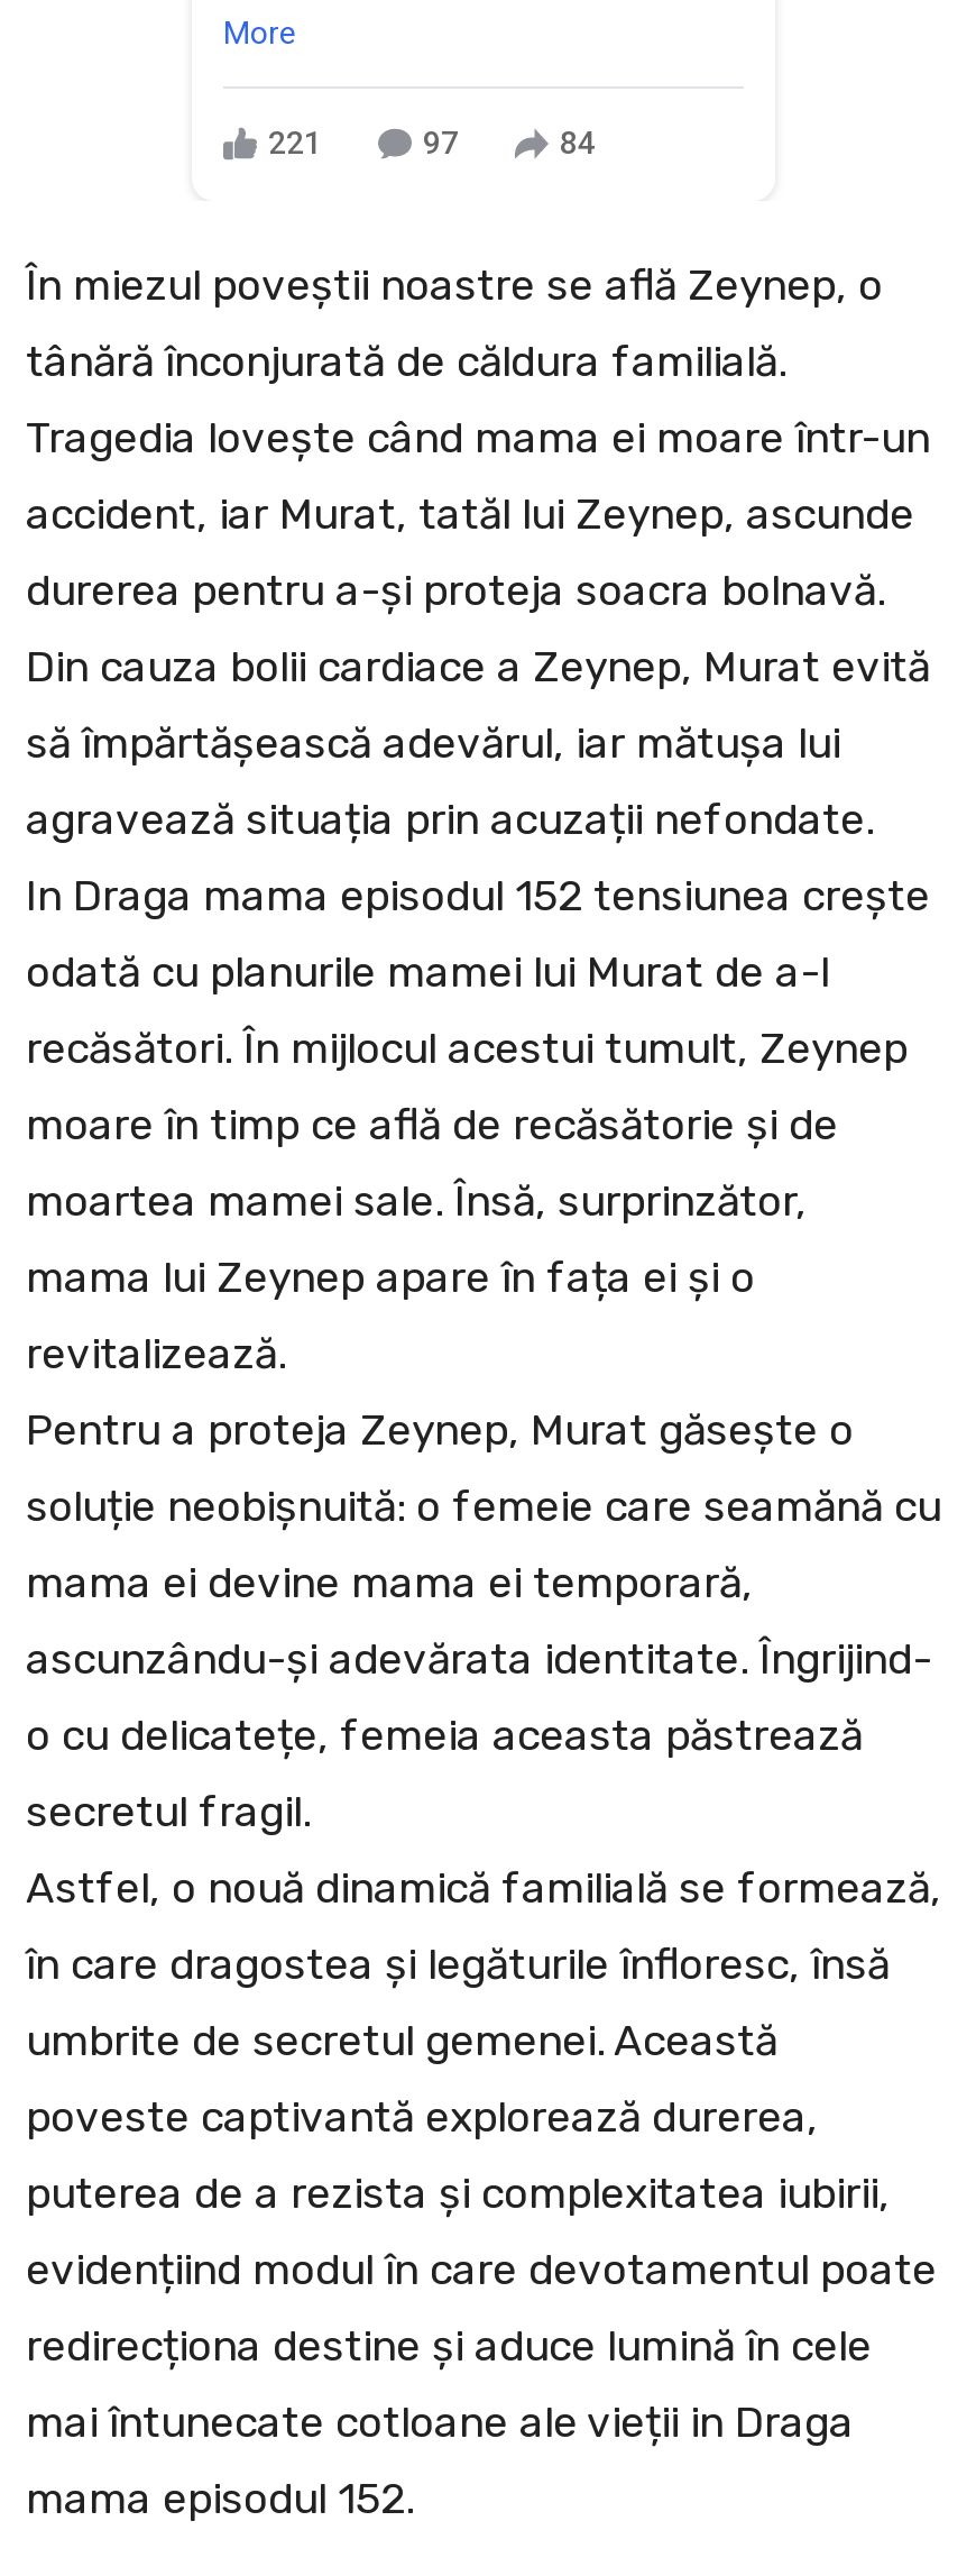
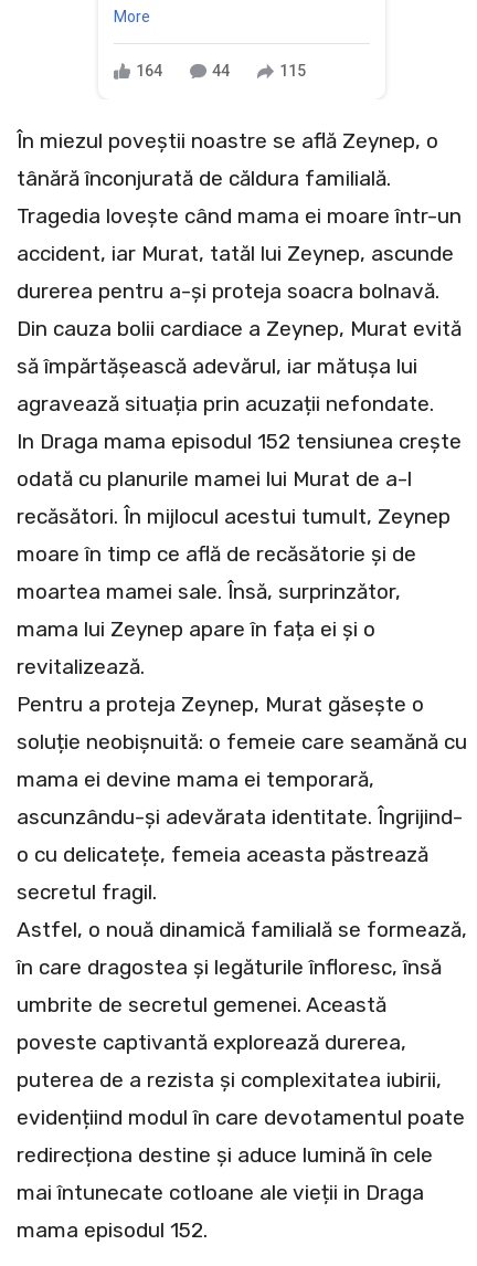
[268,125,322,161] 221 -> [136,62,162,80] 164
[423,125,459,161] 97 -> [212,62,230,80] 44
[560,125,596,161] 84 -> [279,62,306,80] 115

